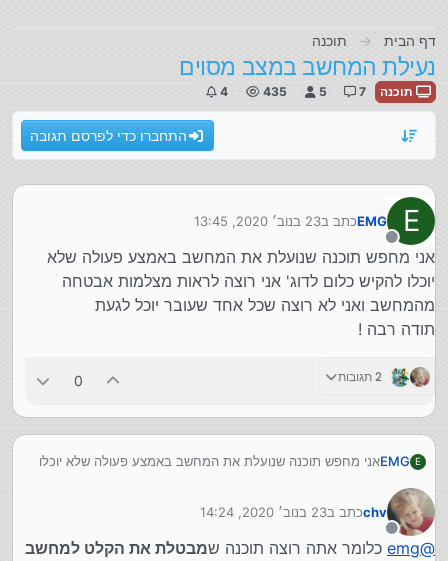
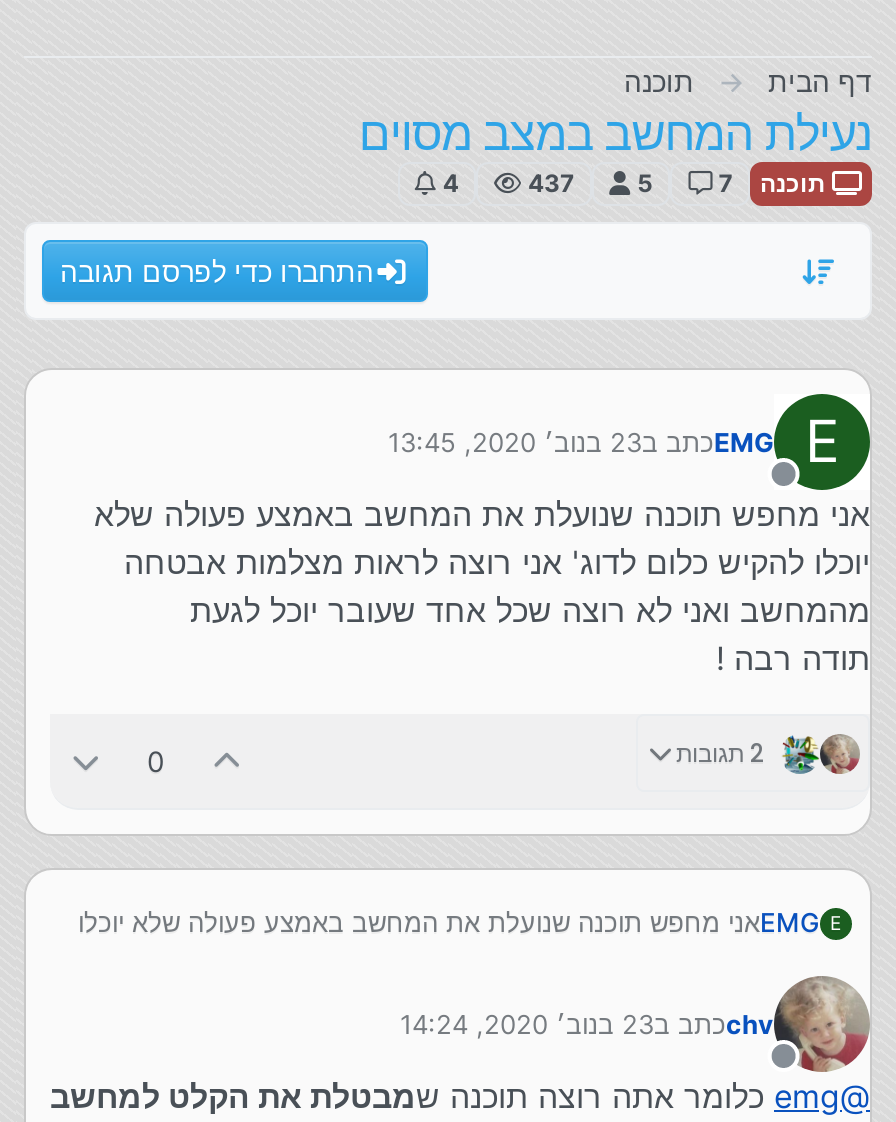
[263,84,287,99] 435 -> [528,168,574,198] 437

